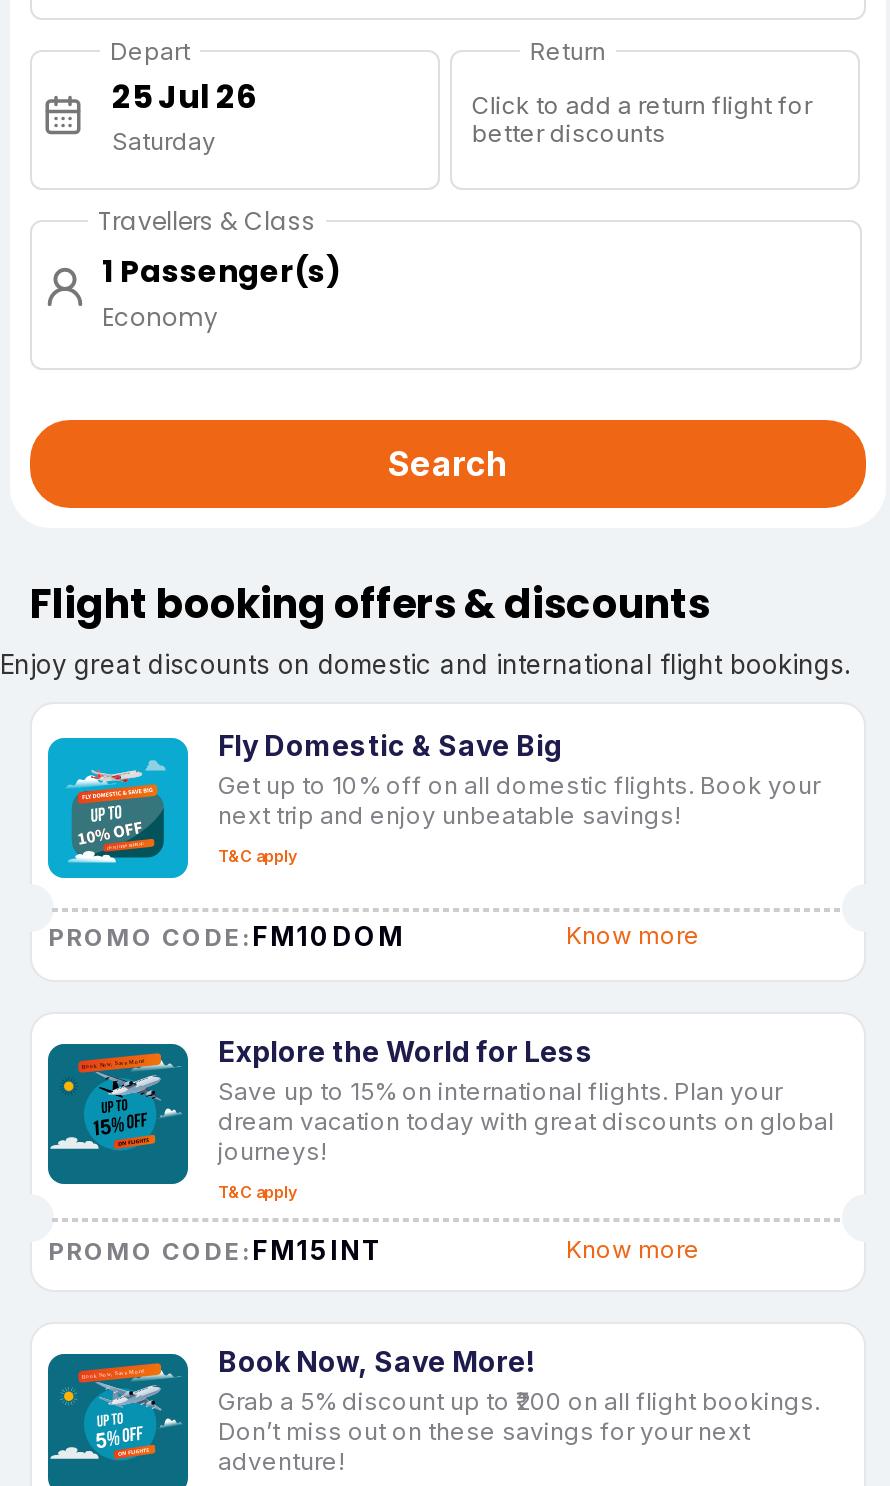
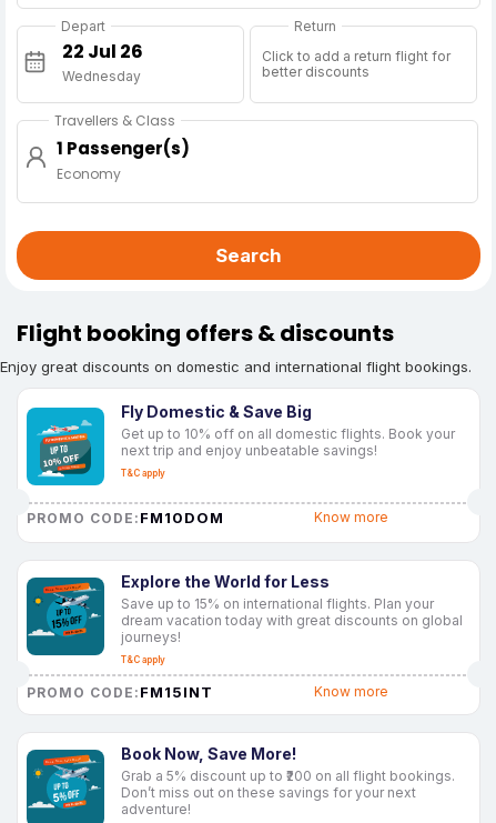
[112,125,216,155] Saturday -> [62,67,141,84] Wednesday

